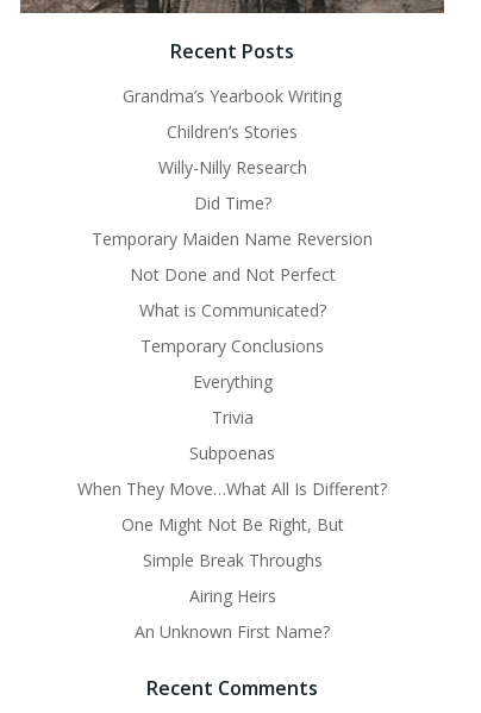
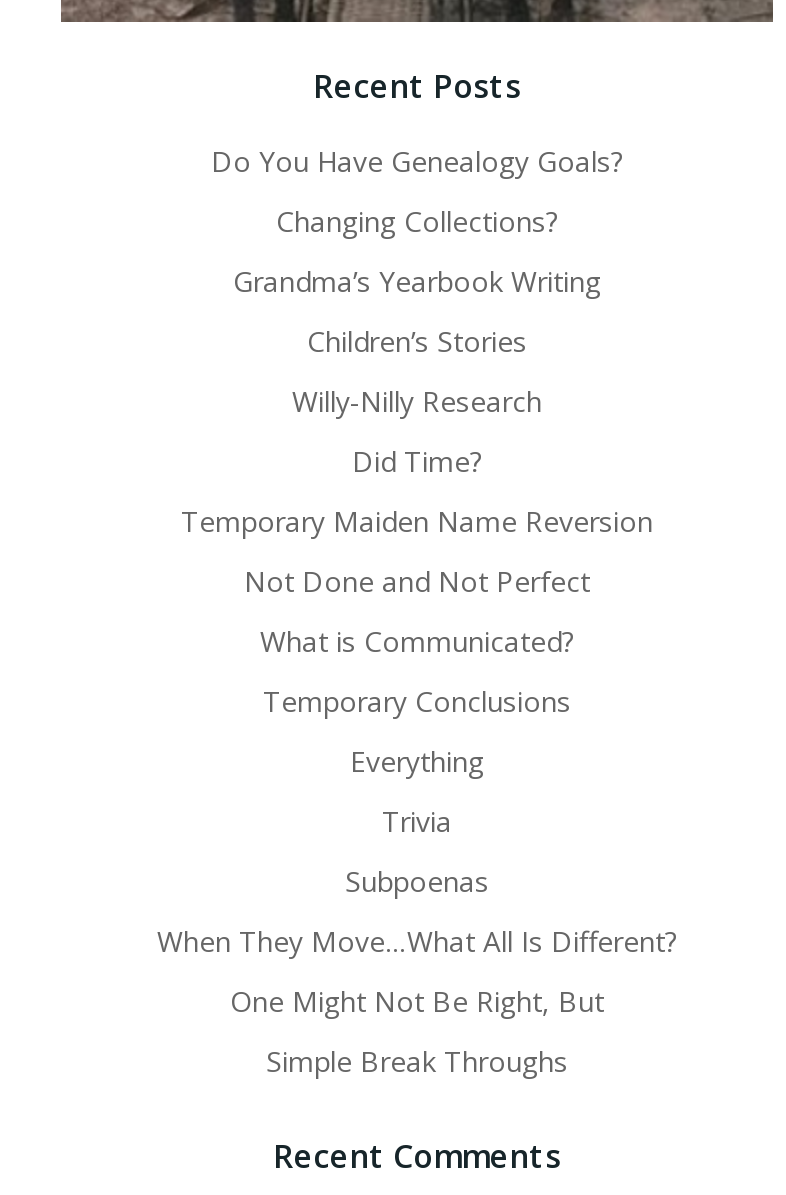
none -> [211,142,623,240] Do You Have Genealogy Goals? | Changing Collections?
moved [77,85,387,571] -> [157,262,677,1080]: Grandma’s Yearbook Writing | Children’s Stories | Willy-Nilly Research | ... | One Might Not Be Right, But | Simple Break Throughs
[135,584,330,643] Airing Heirs | An Unknown First Name? -> none

